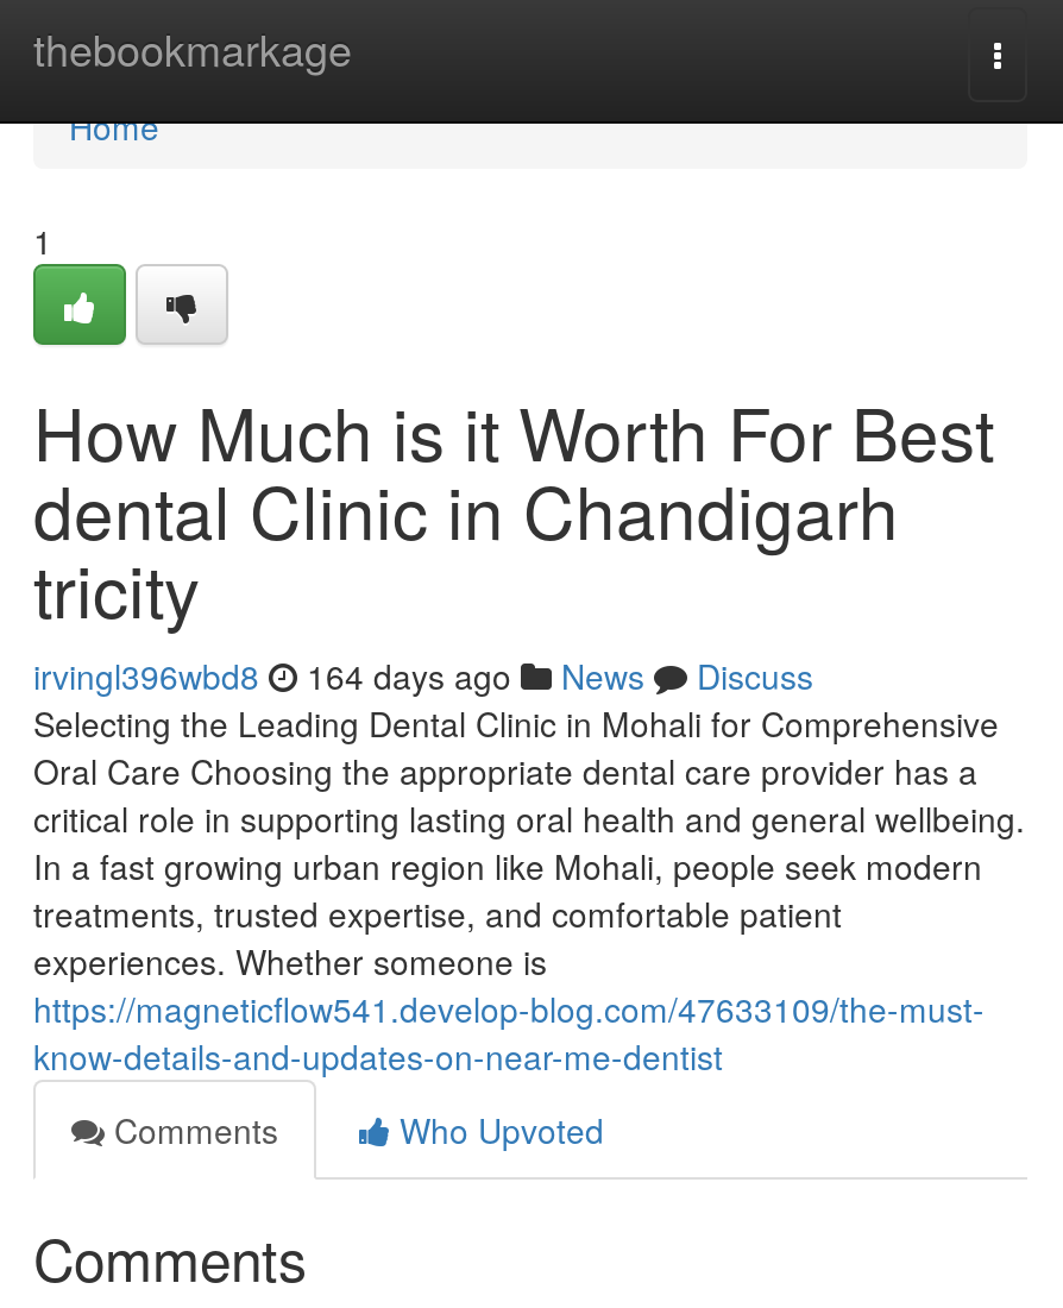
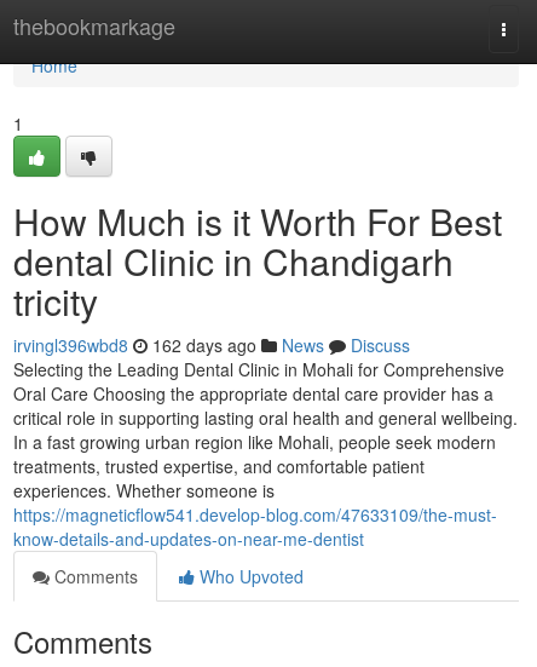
[33,652,813,699] irvingl396wbd8 164 days ago News Discuss -> [13,333,410,357] irvingl396wbd8 162 days ago News Discuss

